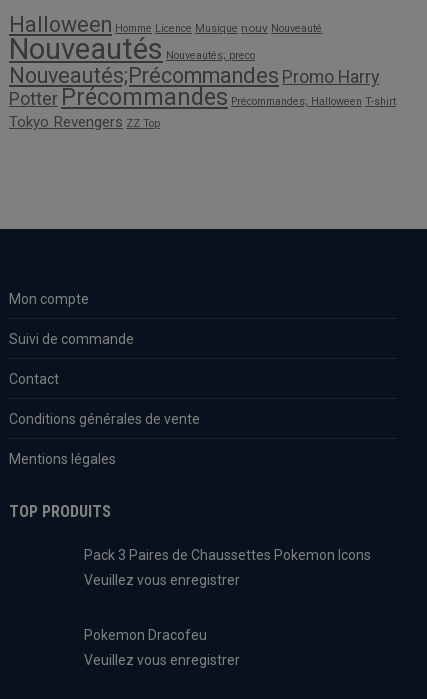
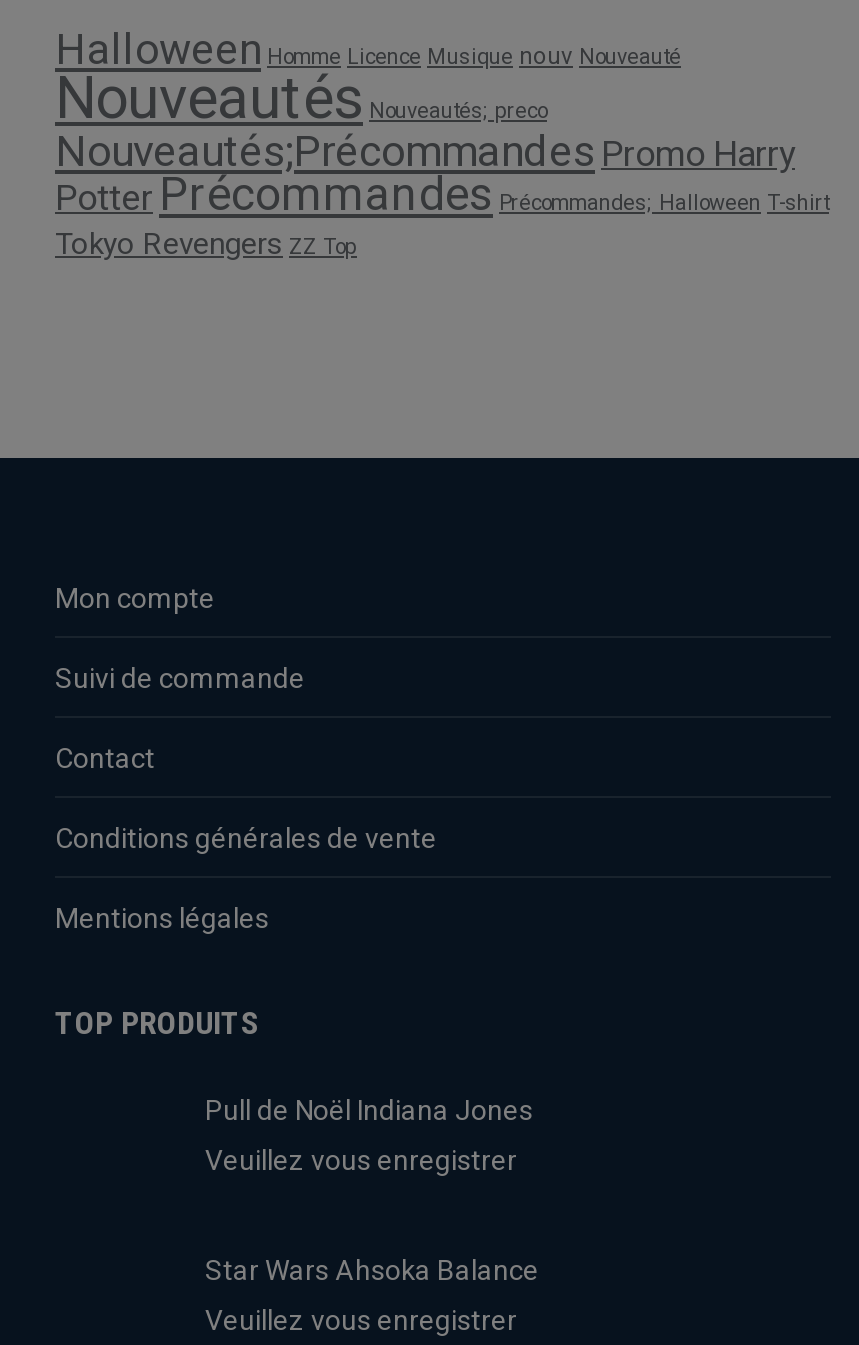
[84,547,371,563] Pack 3 Paires de Chaussettes Pokemon Icons -> [205,1094,533,1126] Pull de Noël Indiana Jones
[84,627,207,643] Pokemon Dracofeu -> [205,1254,539,1286] Star Wars Ahsoka Balance

